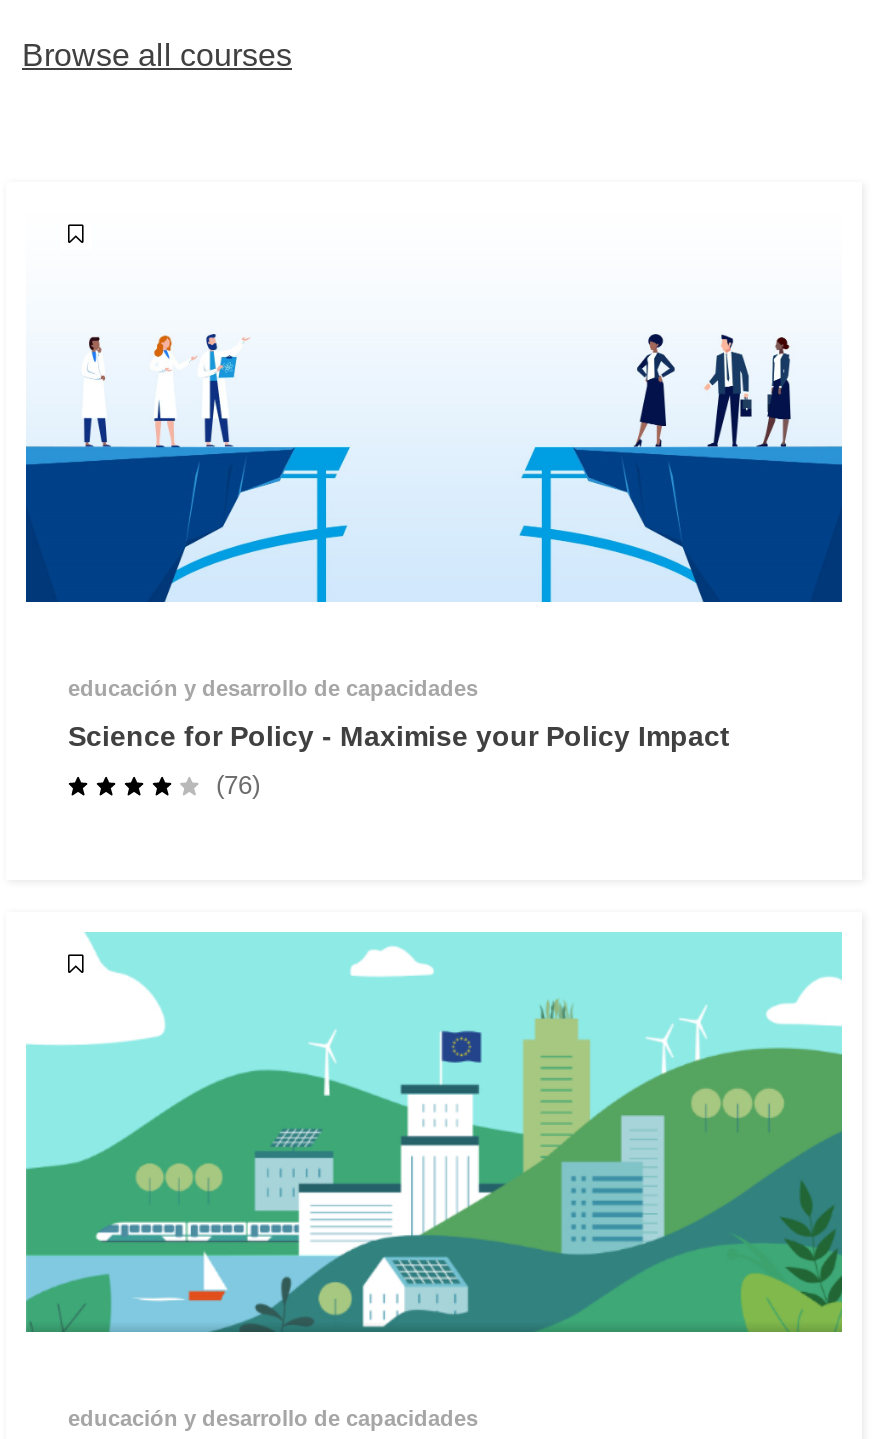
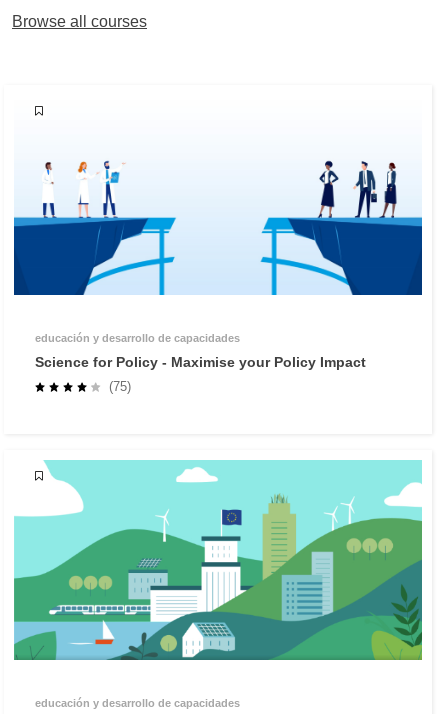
[216,769,260,799] (76) -> [109,378,131,393] (75)

